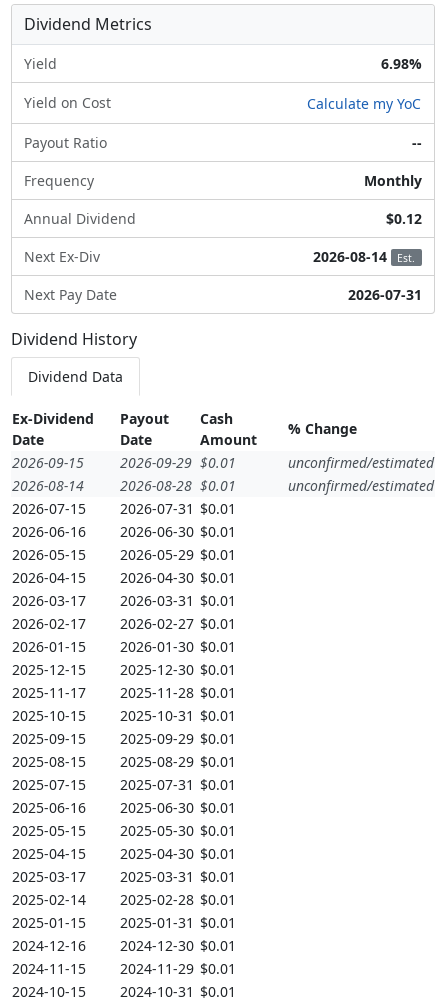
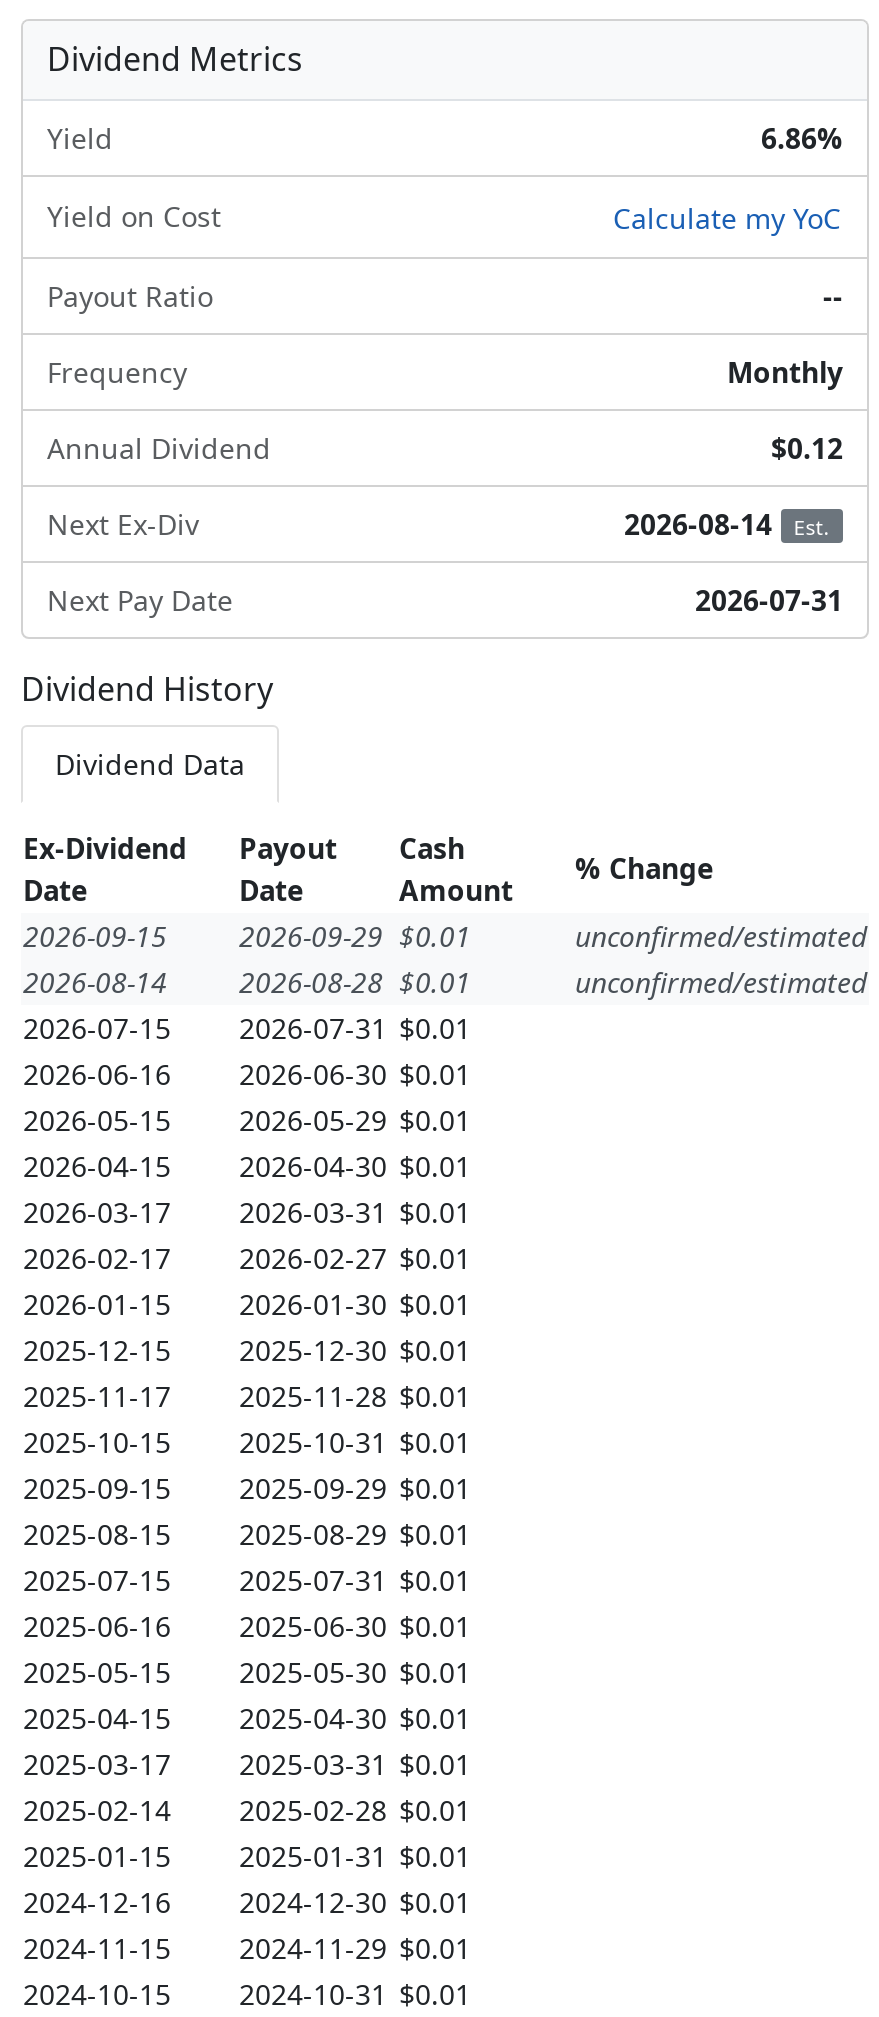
[381,54,422,73] 6.98% -> [761,119,843,157] 6.86%

